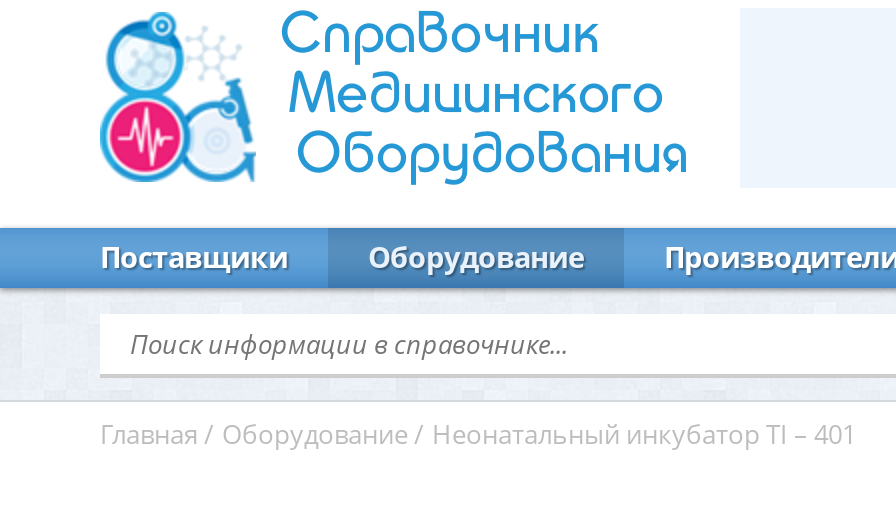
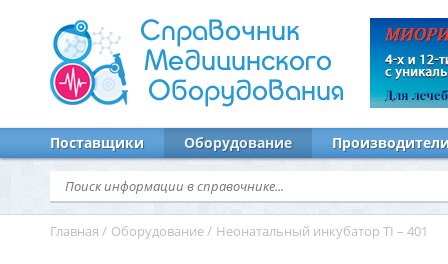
none -> [369,17,445,109] [image]

